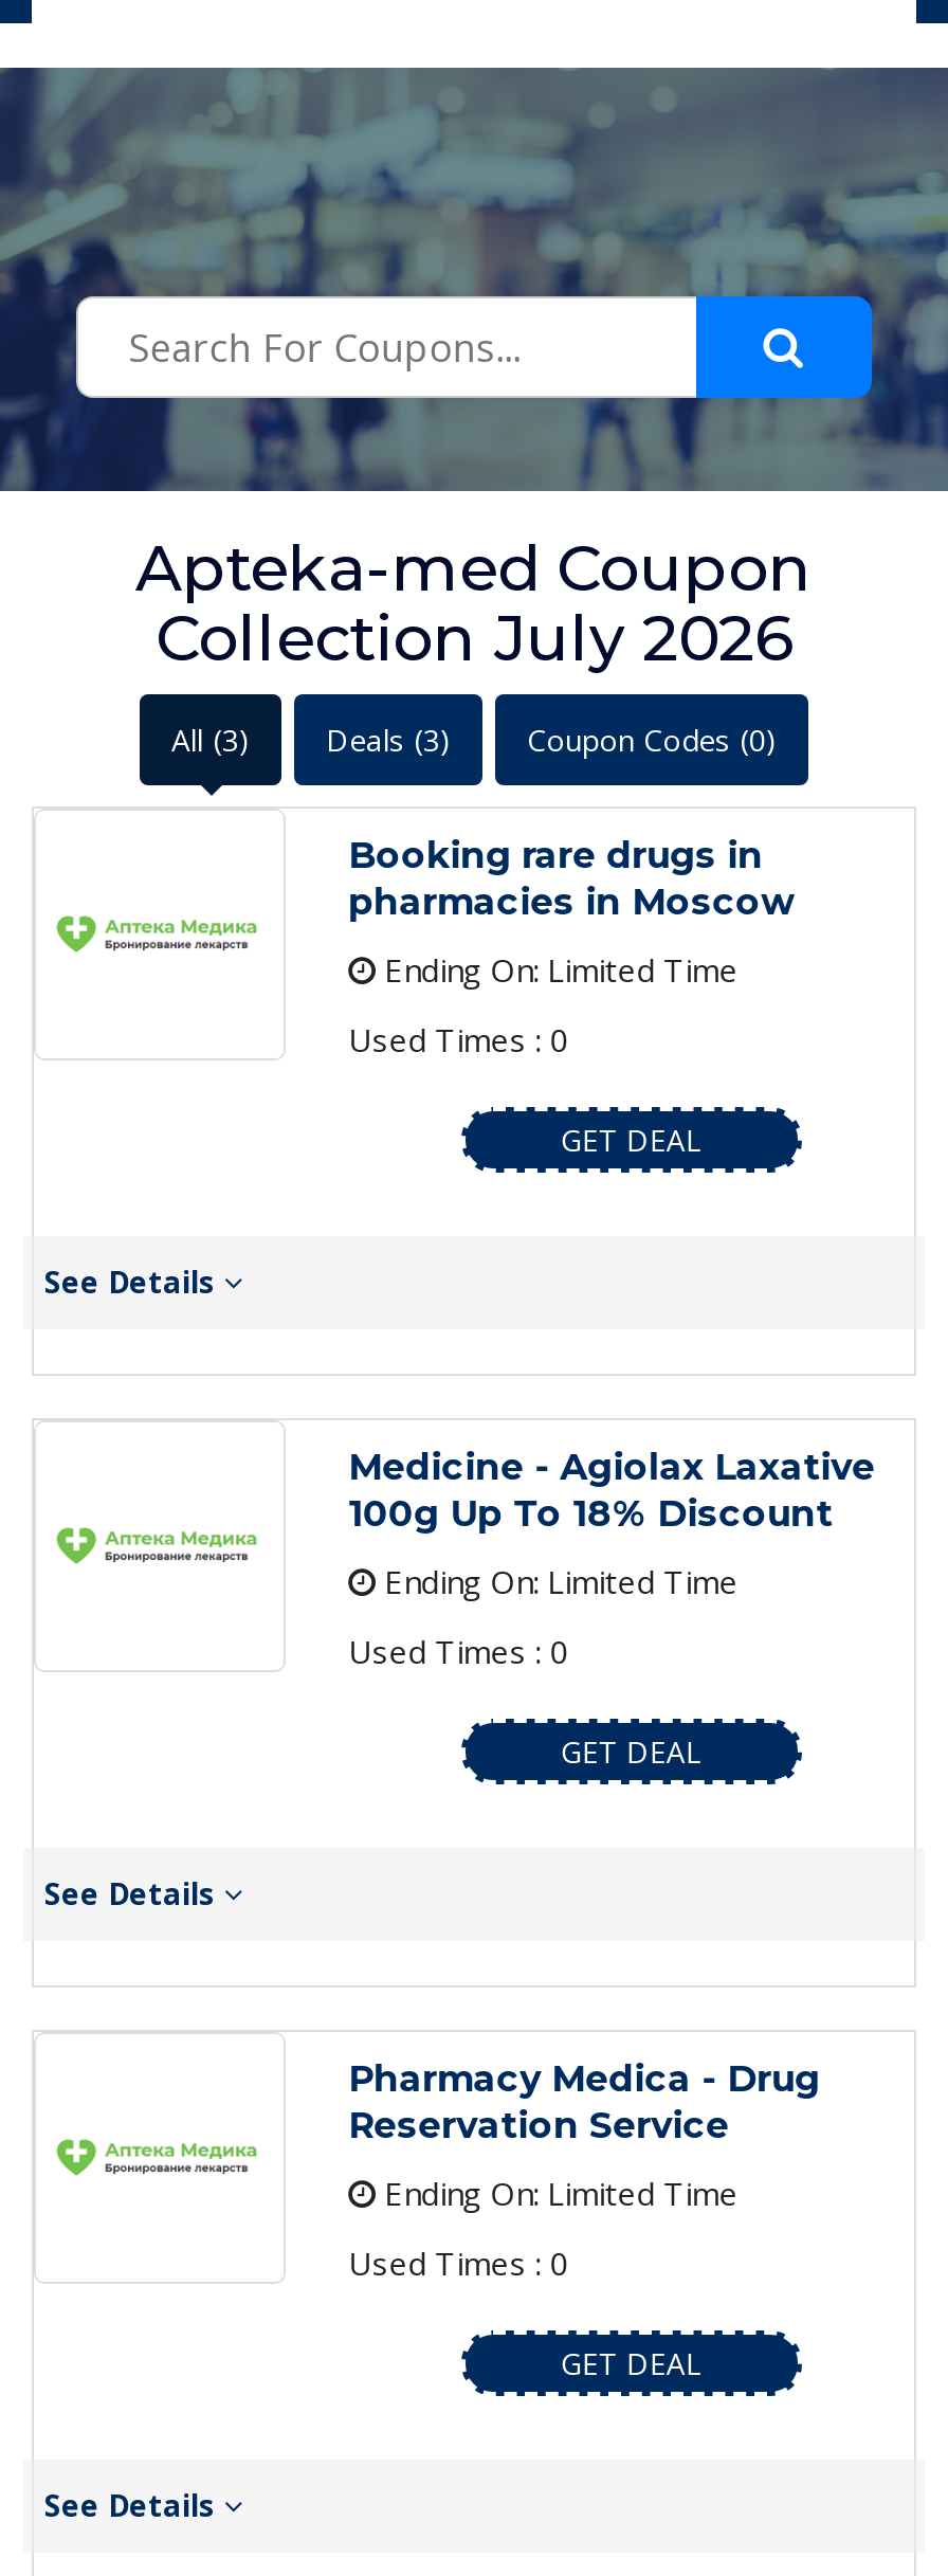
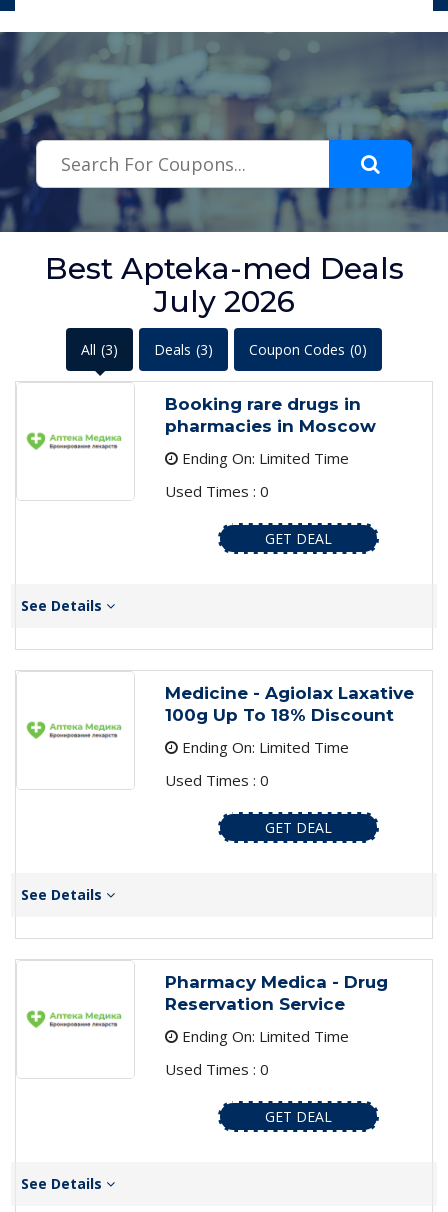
[135,530,813,678] Apteka-med Coupon | Collection July 2026 -> [44,250,403,320] Best Apteka-med Deals | July 2026

